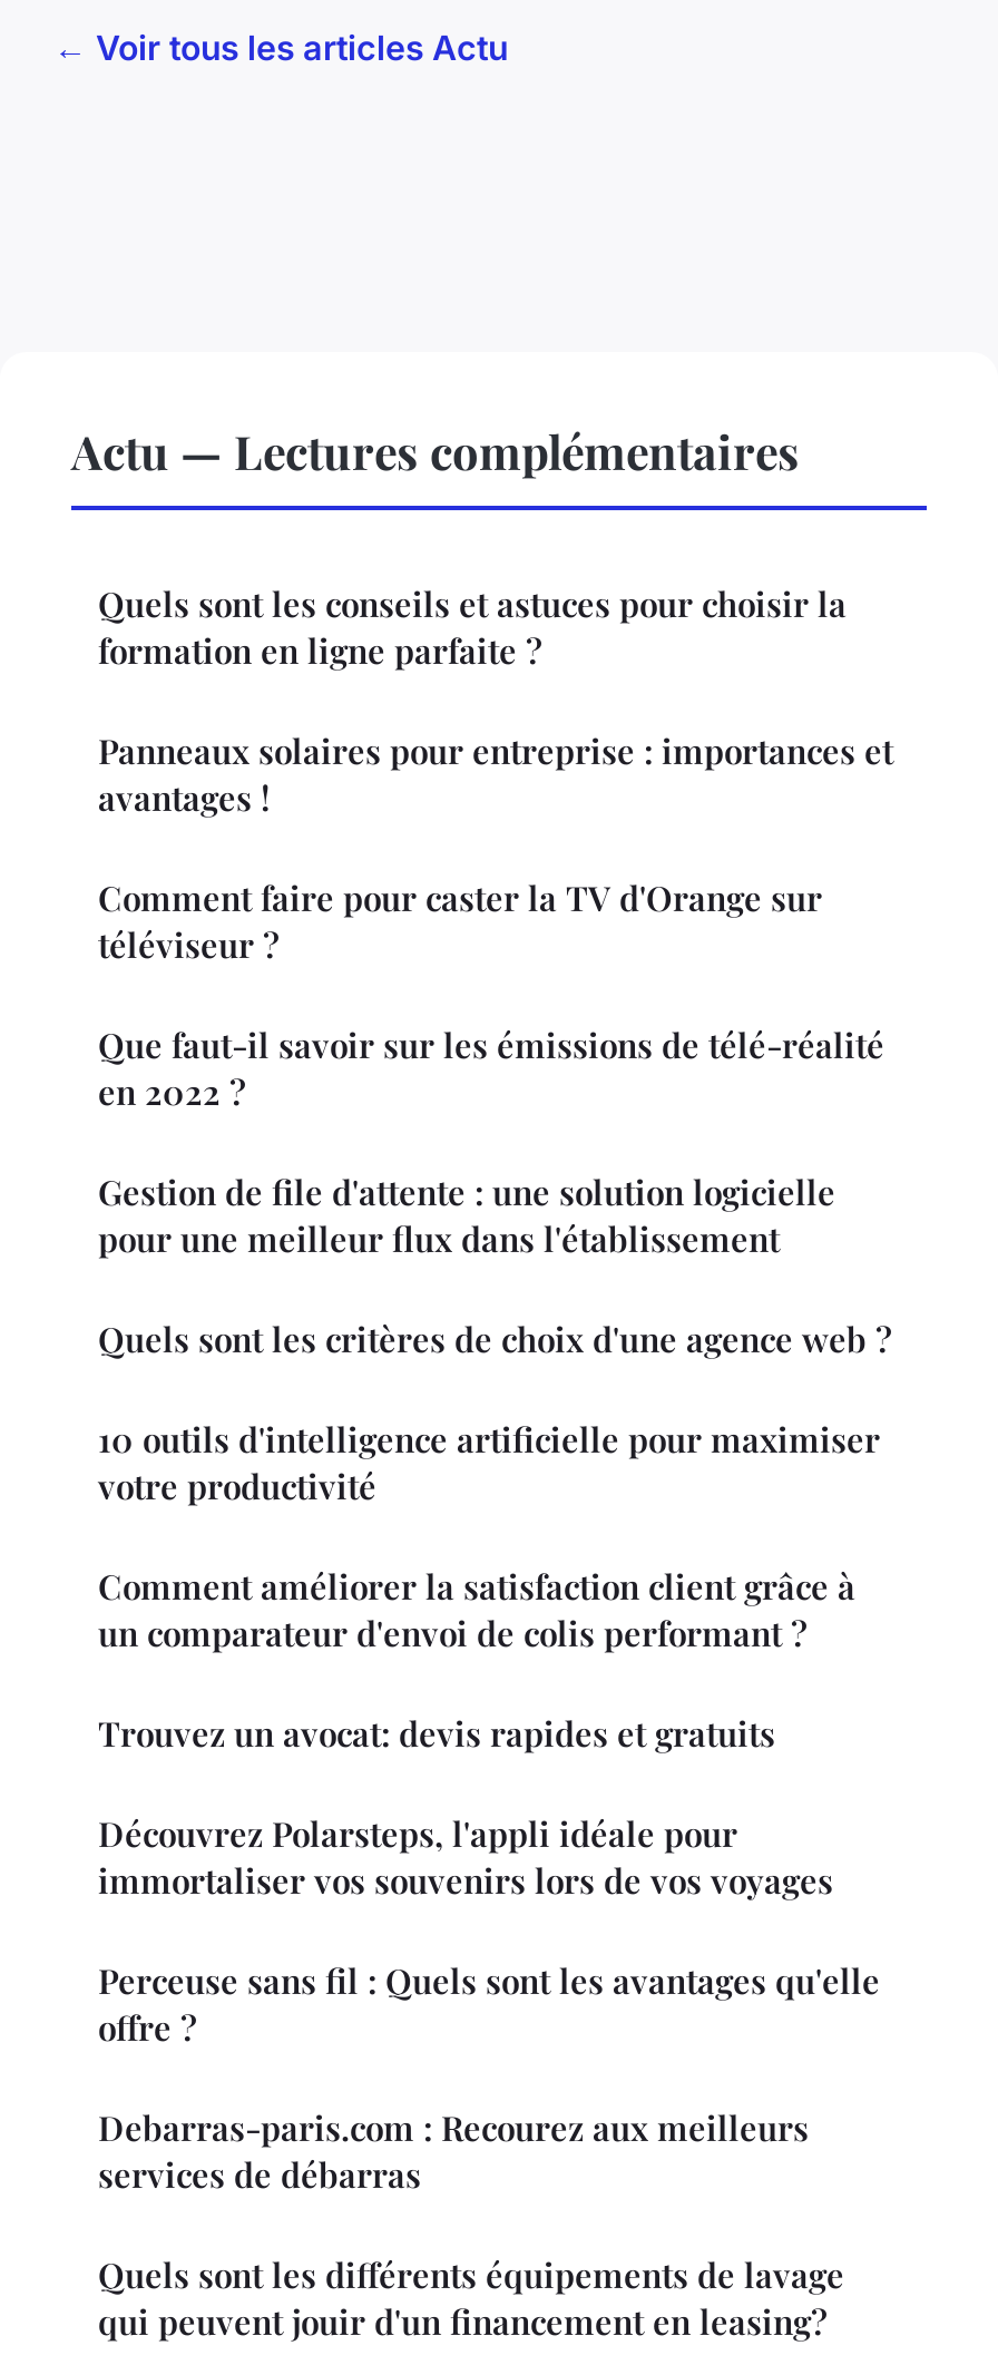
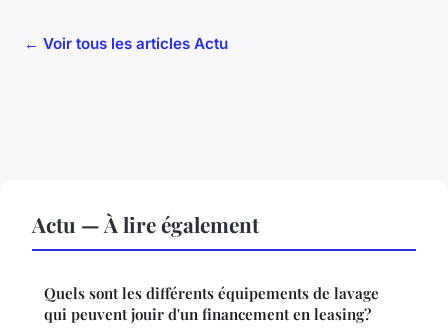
[71,418,893,2196] Actu — Lectures complémentaires | Quels sont les conseils et astuces pour choisir la | formation en ligne parfaite ? | Panneaux solaires pour entreprise : importances et | avantages ! | Comment faire pour caster la TV d'Orange sur | téléviseur ? | Que faut-il savoir sur les émissions de télé-réalité | en 2022 ? | Gestion de file d'attente : une solution logicielle | pour une meilleur flux dans l'établissement | Quels sont les critères de choix d'une agence web ? | 10 outils d'intelligence artificielle pour maximiser | votre productivité | Comment améliorer la satisfaction client grâce à | un comparateur d'envoi de colis performant ? | Trouvez un avocat: devis rapides et gratuits | Découvrez Polarsteps, l'appli idéale pour | immortaliser vos souvenirs lors de vos voyages | Perceuse sans fil : Quels sont les avantages qu'elle | offre ? | Debarras-paris.com : Recourez aux meilleurs | services de débarras -> [32,209,259,237] Actu — À lire également

